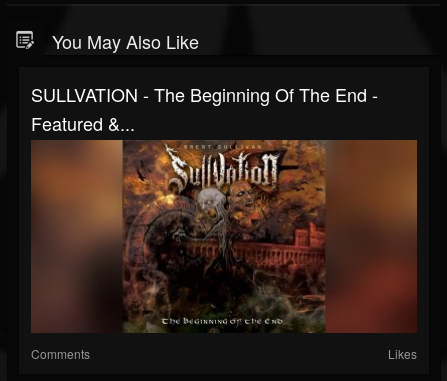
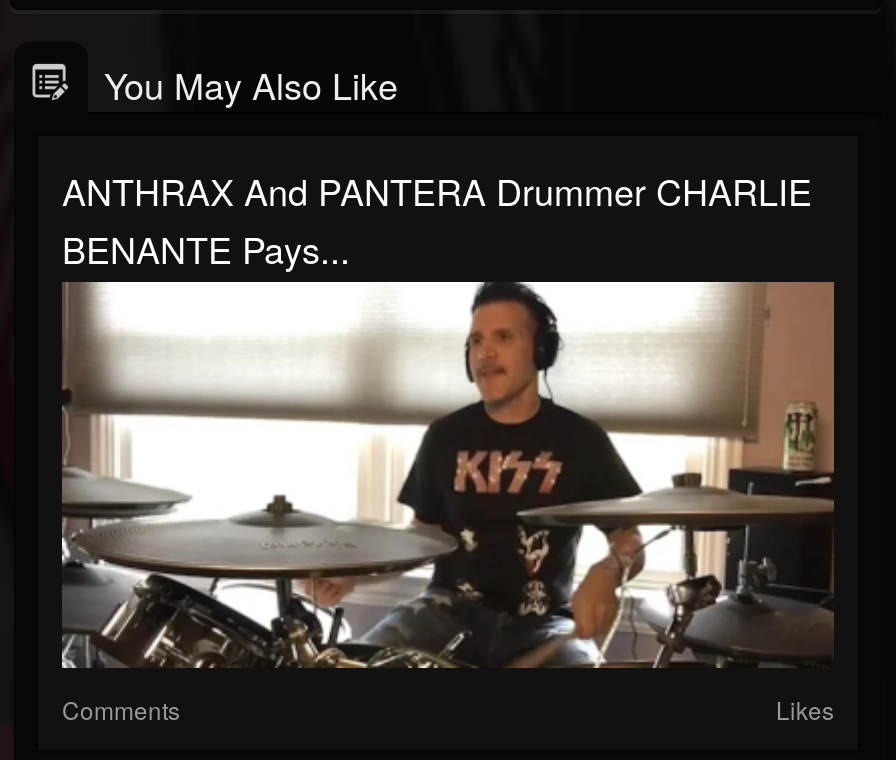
[31,81,378,136] SULLVATION - The Beginning Of The End - | Featured &... -> [62,164,812,274] ANTHRAX And PANTERA Drummer CHARLIE | BENANTE Pays...
[31,139,417,334] [image] -> [60,280,834,670] [image]

